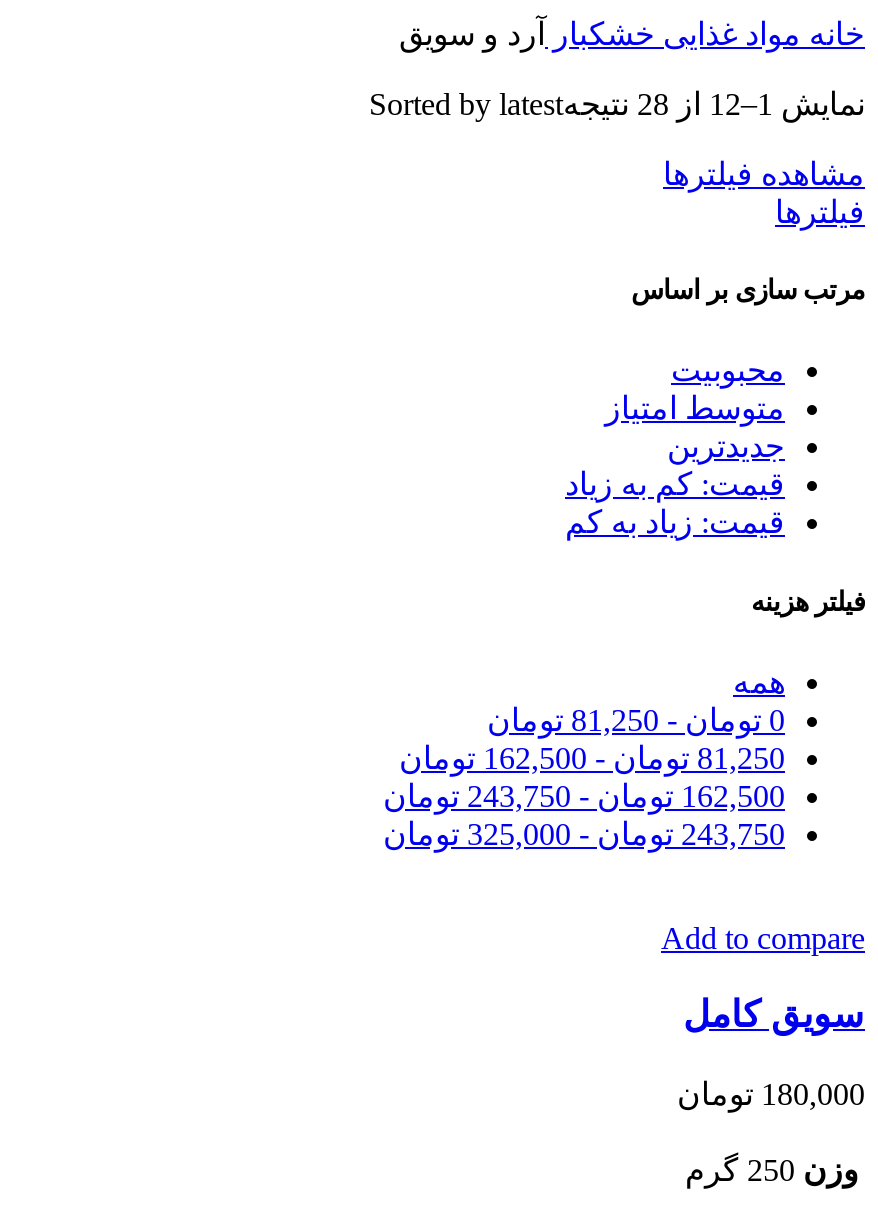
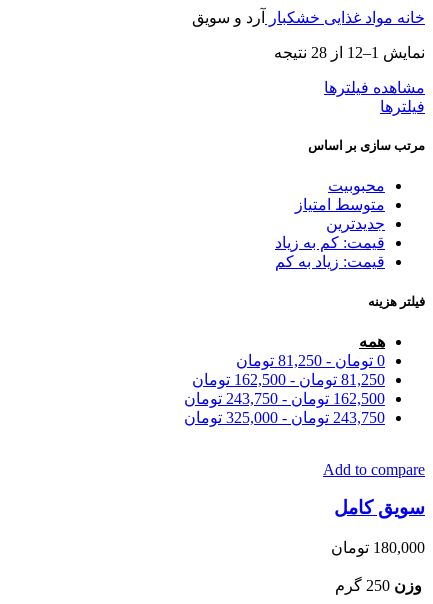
[369,87,563,121] Sorted by latest -> none

